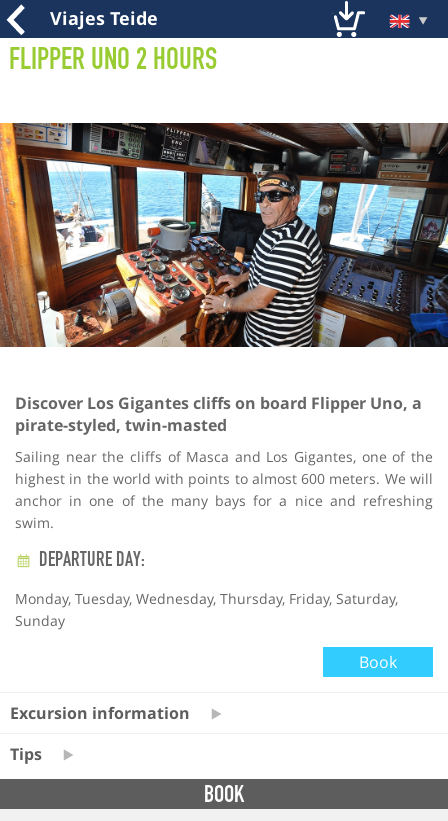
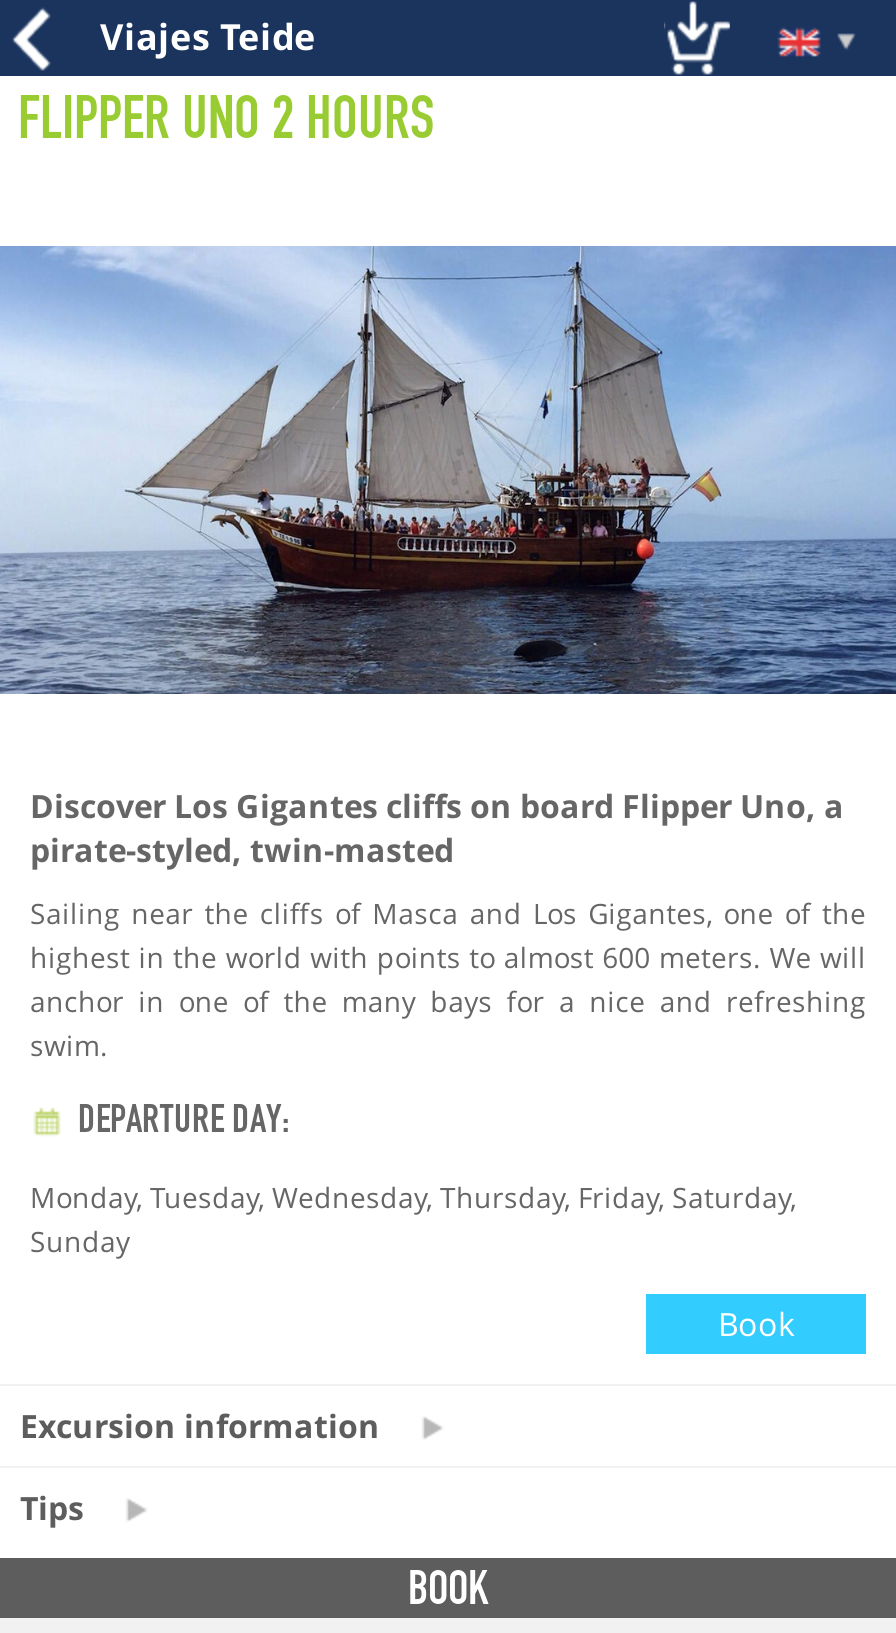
[3,122,445,348] [image] -> [6,244,890,696] [image]

